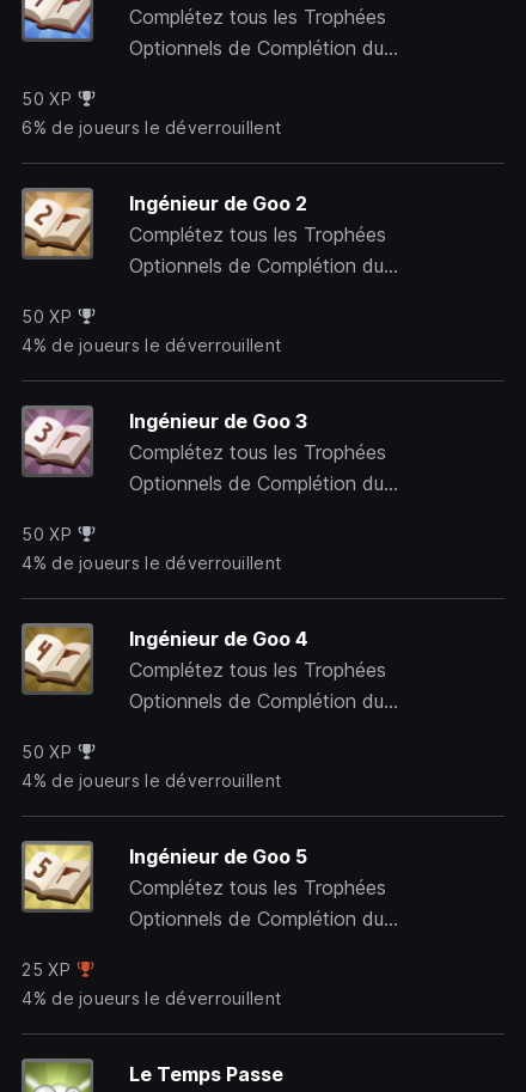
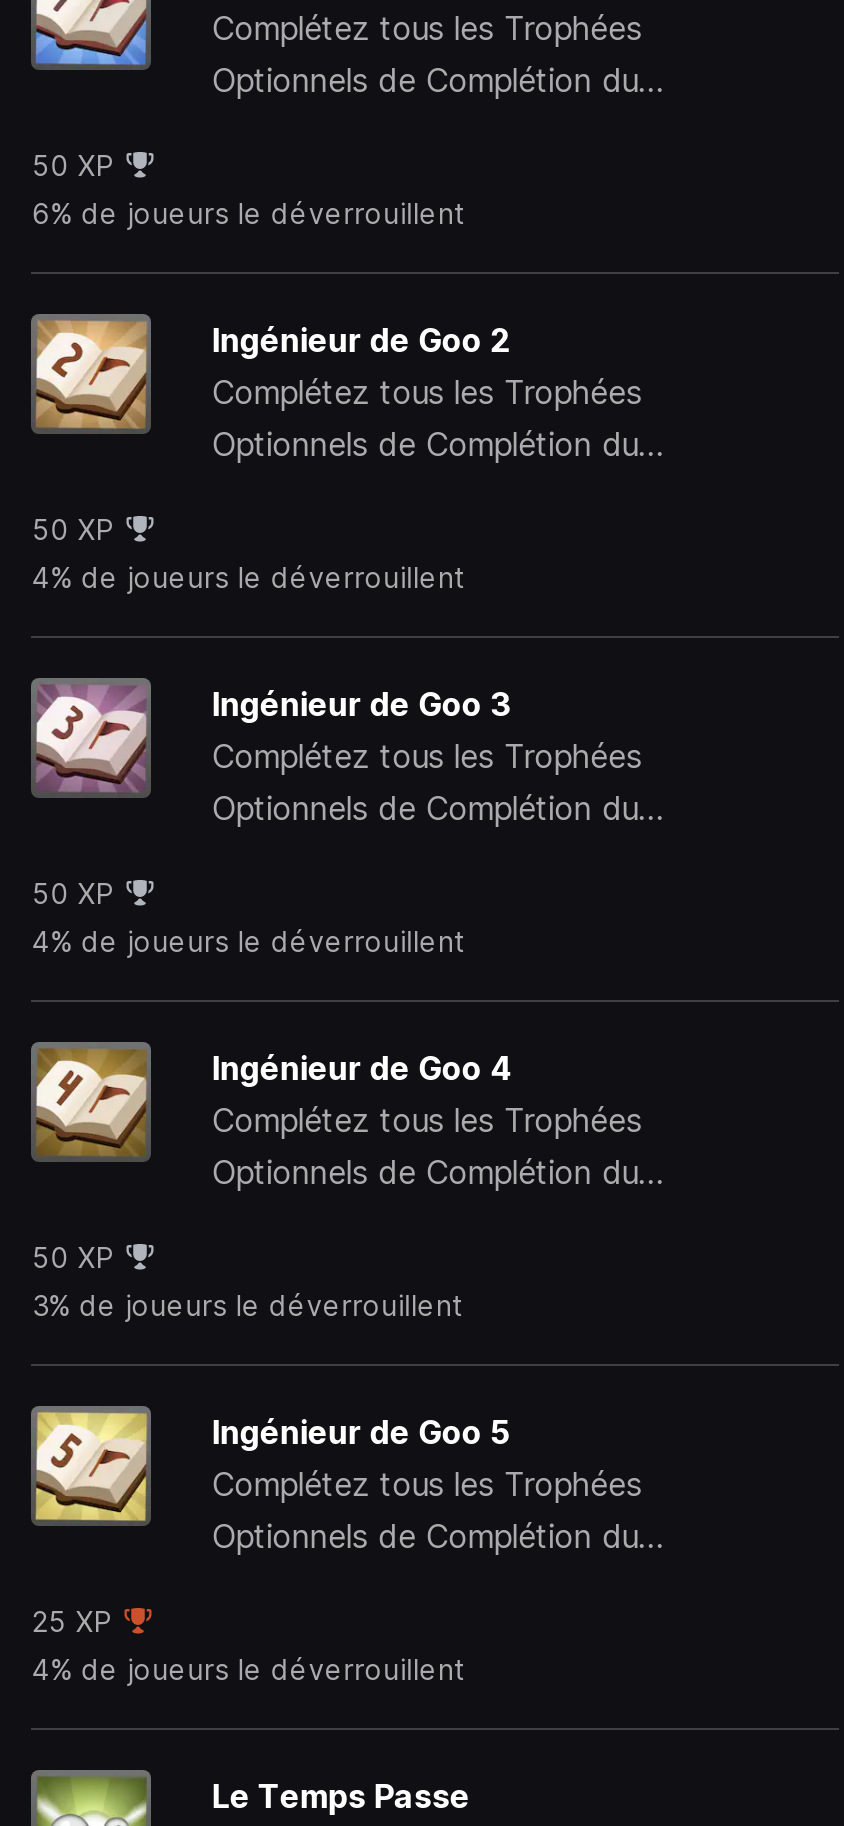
[22,770,281,791] 4% de joueurs le déverrouillent -> [32,1288,463,1322] 3% de joueurs le déverrouillent

